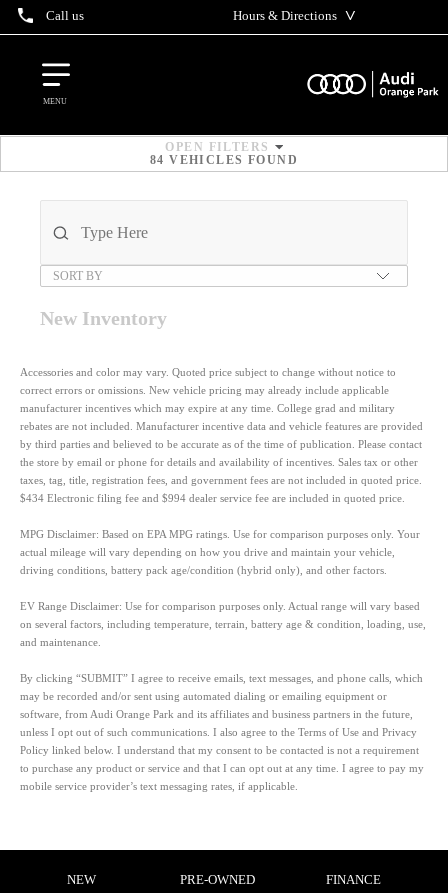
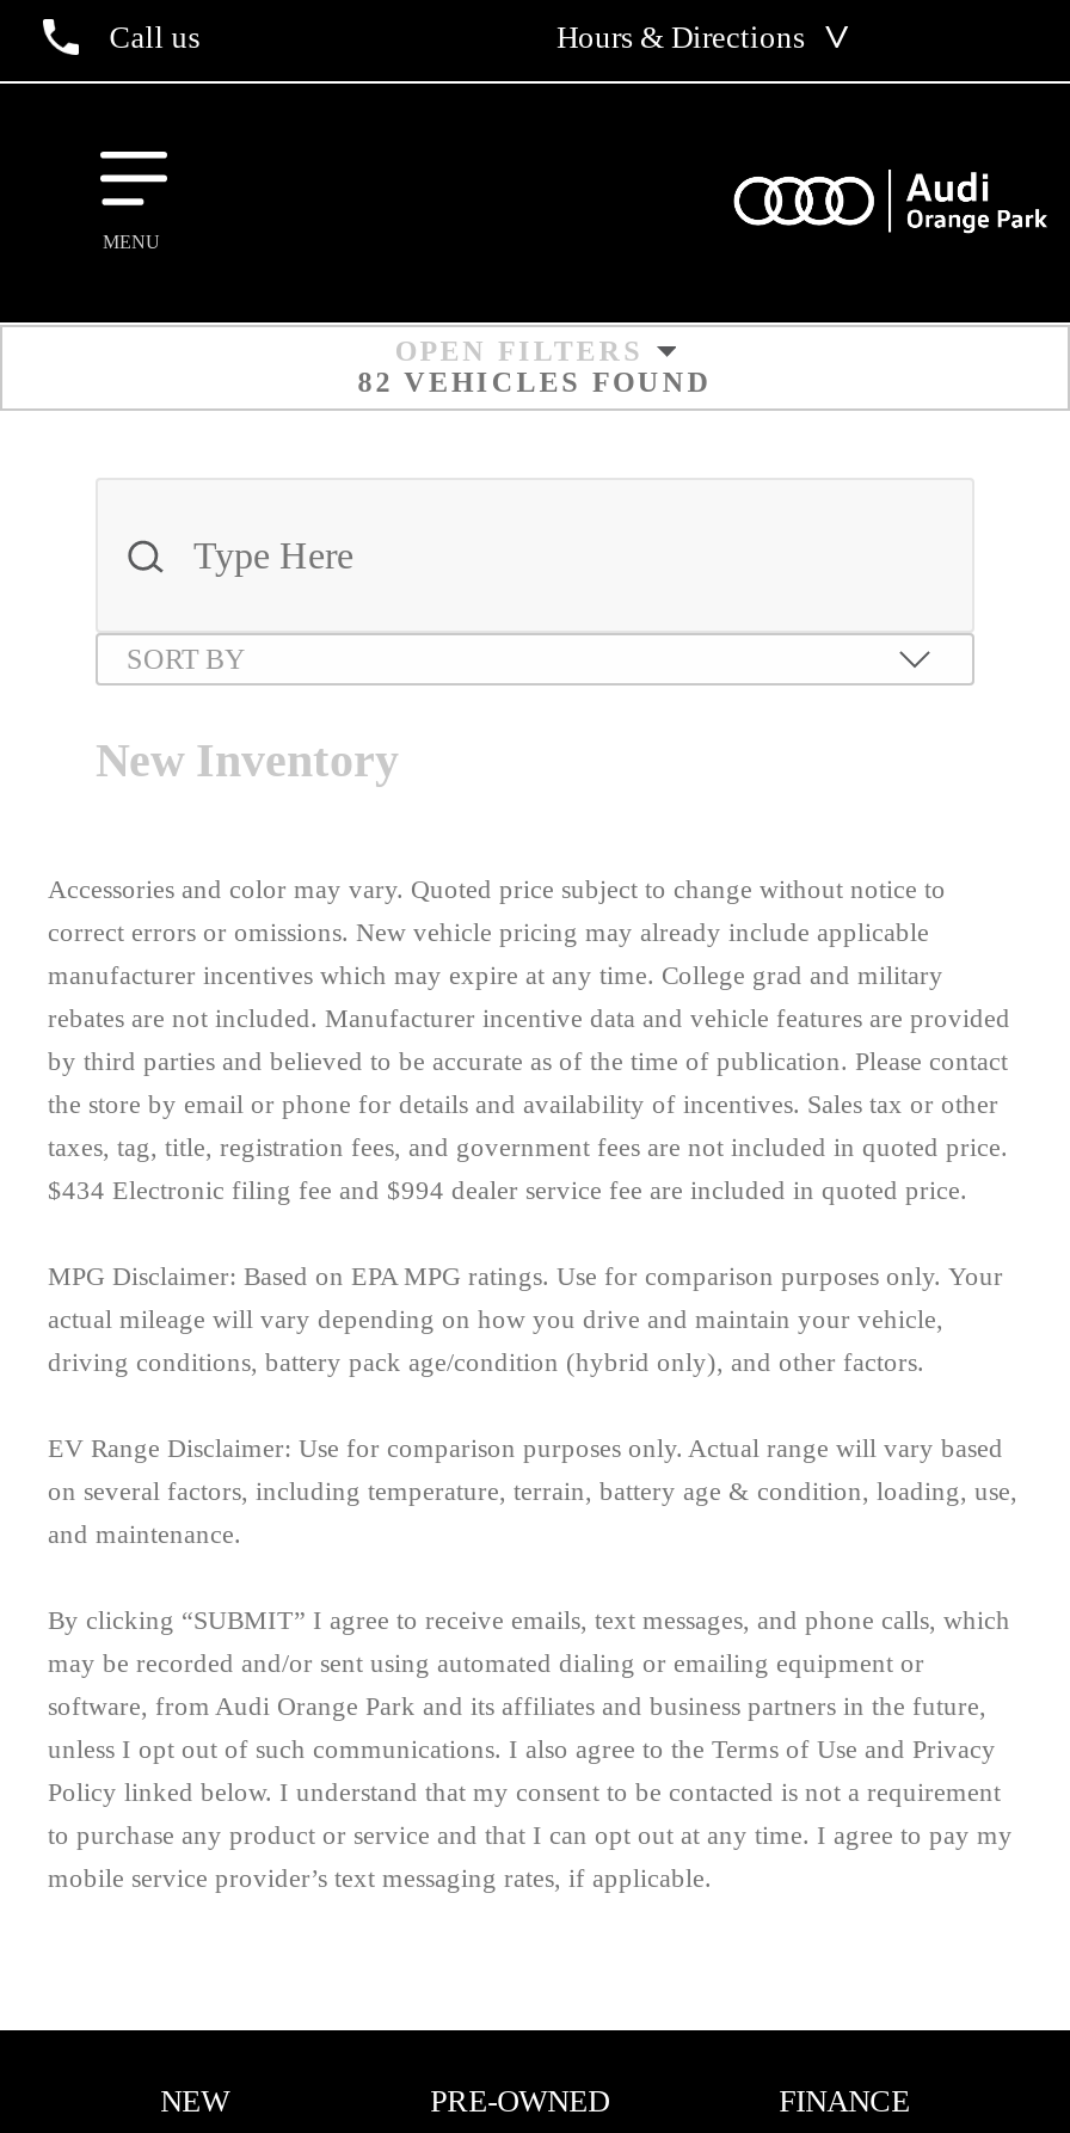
[150,153,298,167] 84 VEHICLES FOUND -> [358,365,712,399] 82 VEHICLES FOUND

